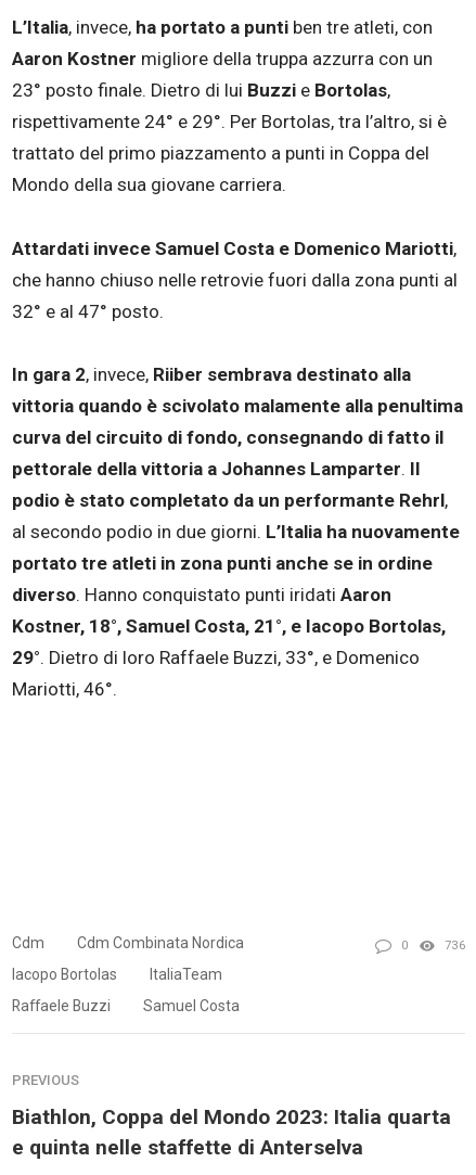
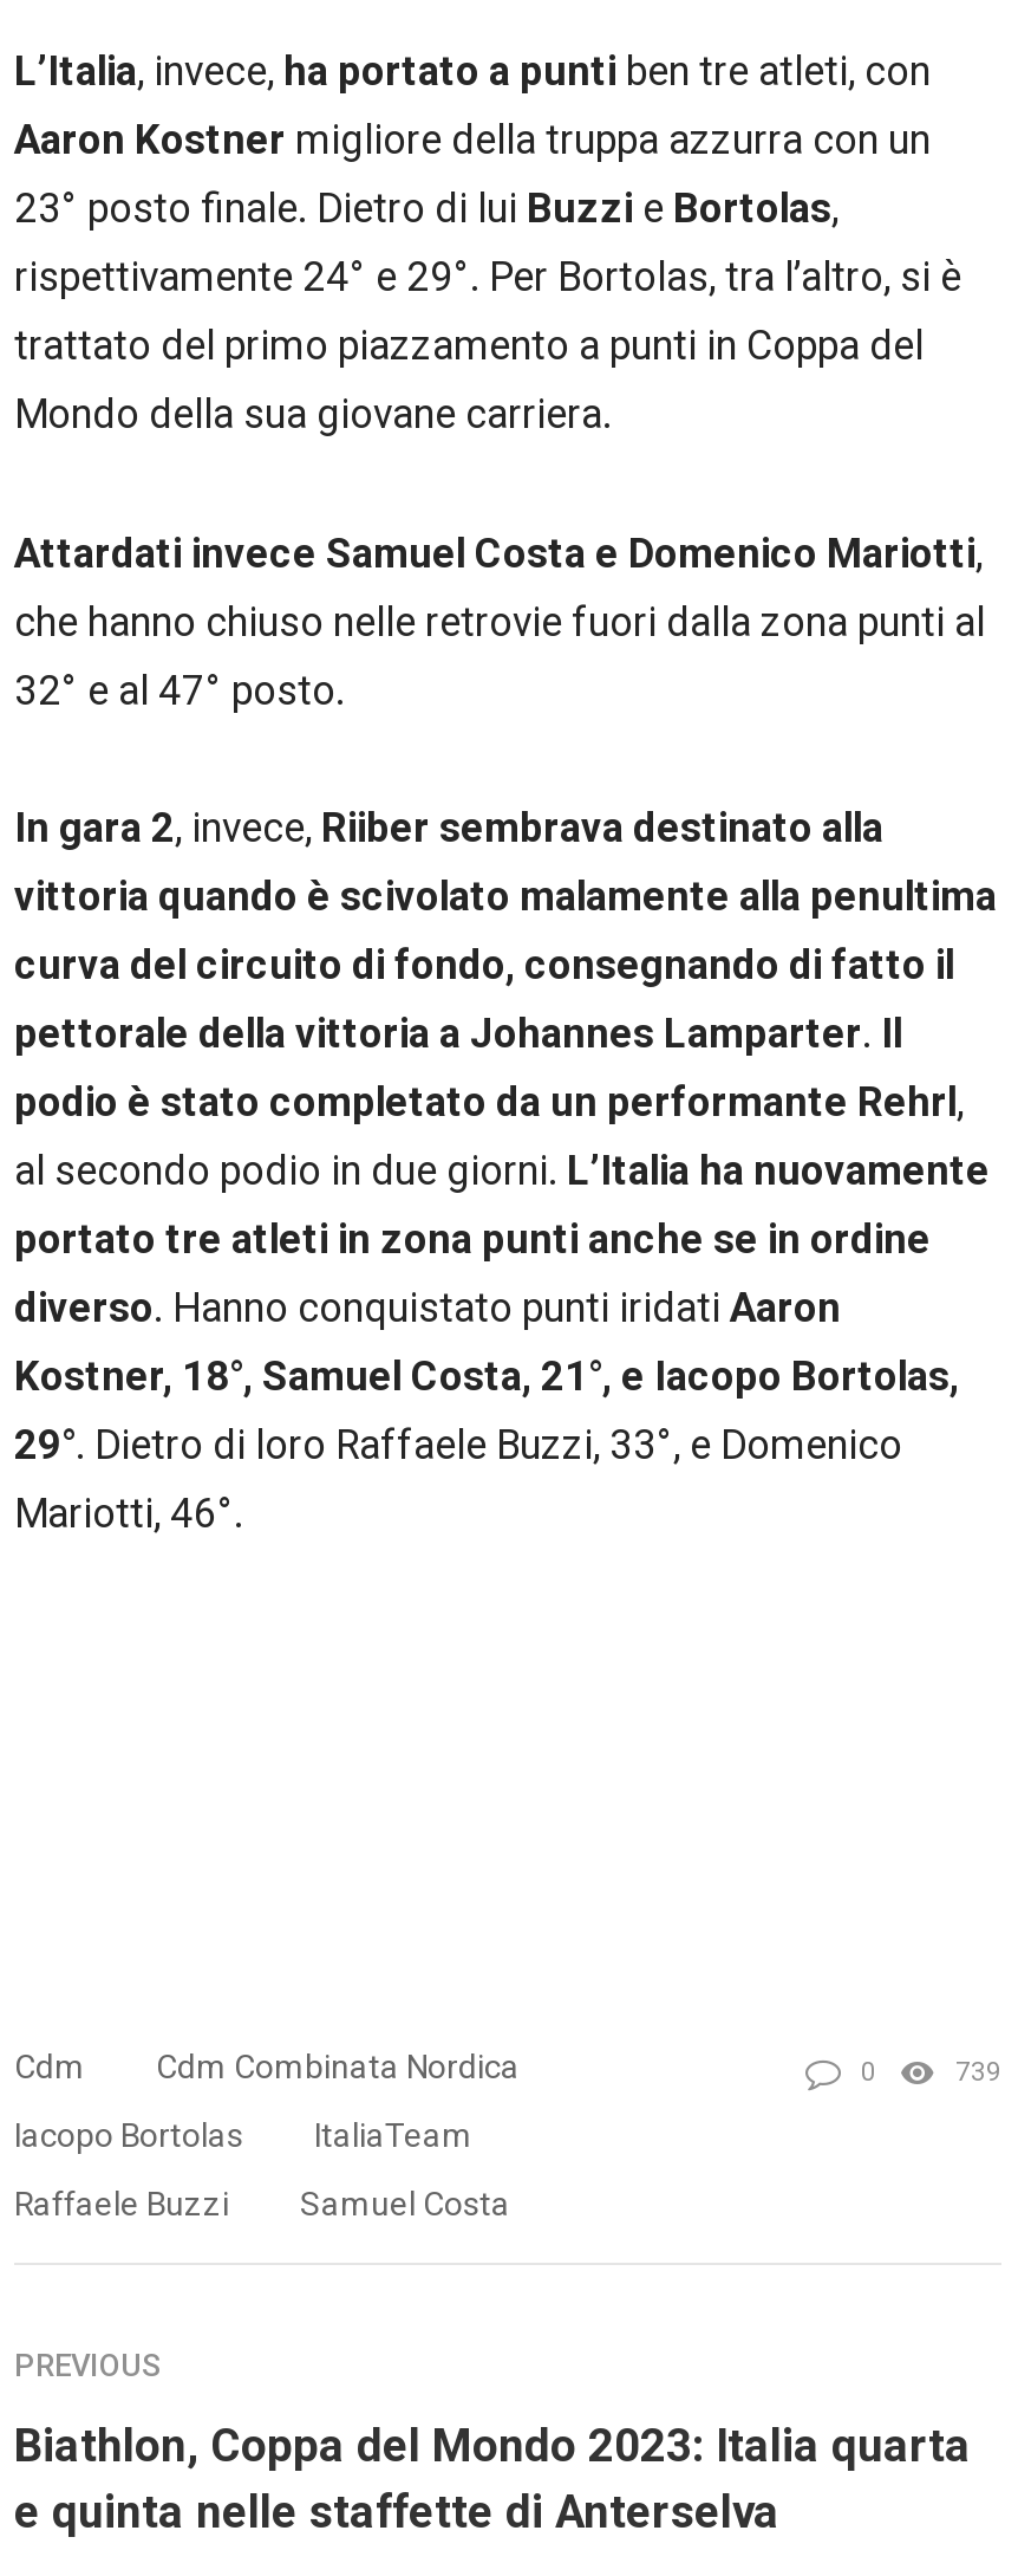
[444,939,465,953] 736 -> [955,2058,1001,2088] 739

